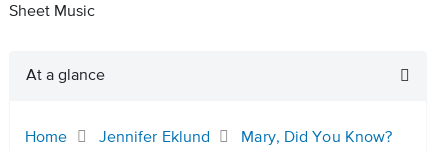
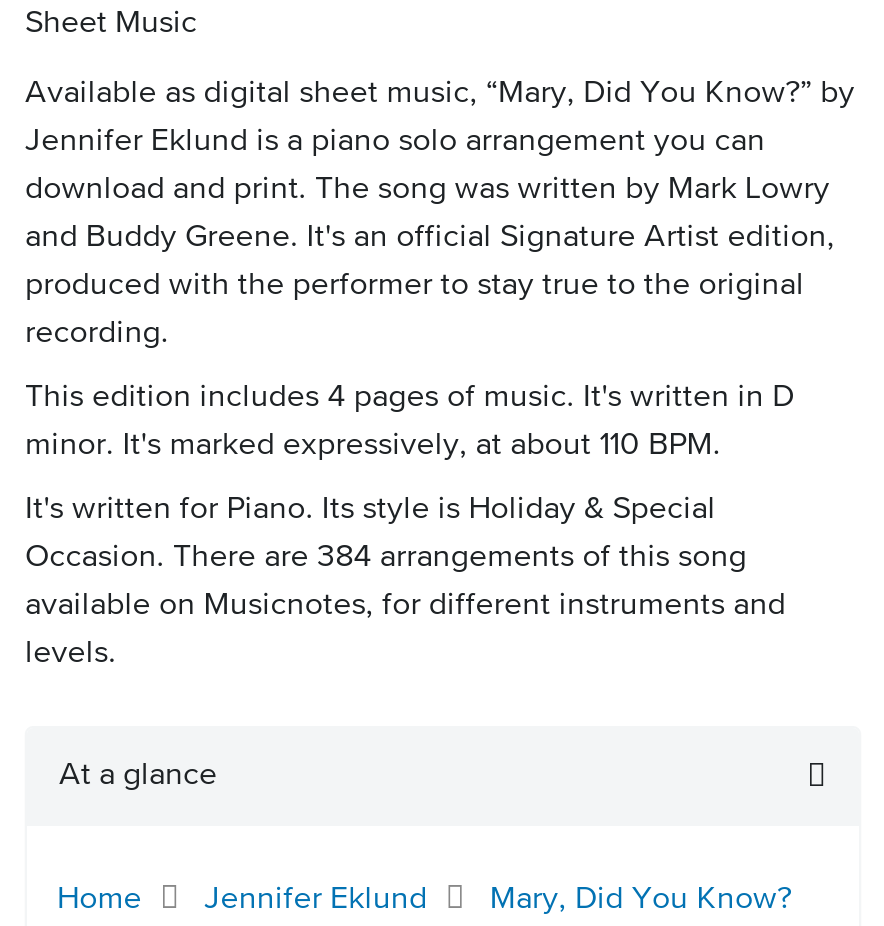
none -> [25,79,855,671] Available as digital sheet music, “Mary, Did You Know?” by | Jennifer Eklund is a piano solo arrangement you can | download and print. The song was written by Mark Lowry | and Buddy Greene. It's an official Signature Artist edition, | produced with the performer to stay true to the original | recording. | This edition includes 4 pages of music. It's written in D | minor. It's marked expressively, at about 110 BPM. | It's written for Piano. Its style is Holiday & Special | Occasion. There are 384 arrangements of this song | available on Musicnotes, for different instruments and | levels.

